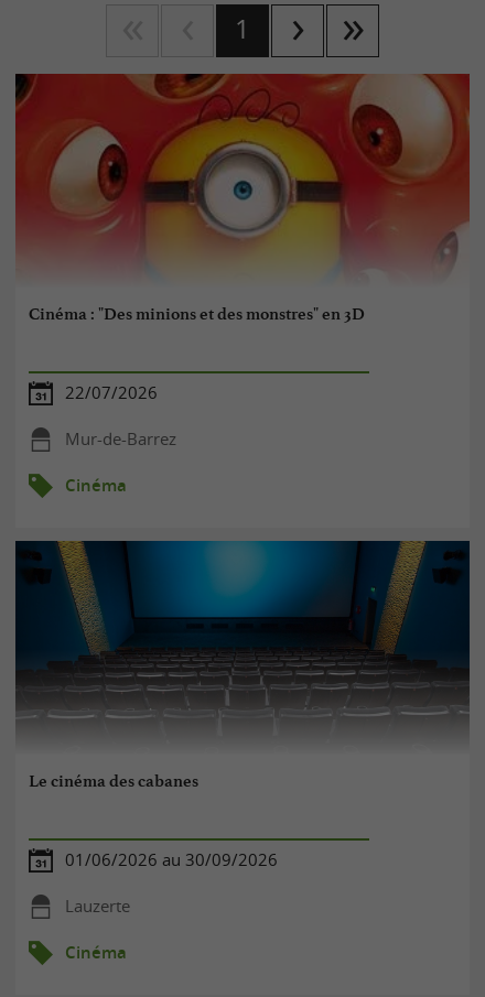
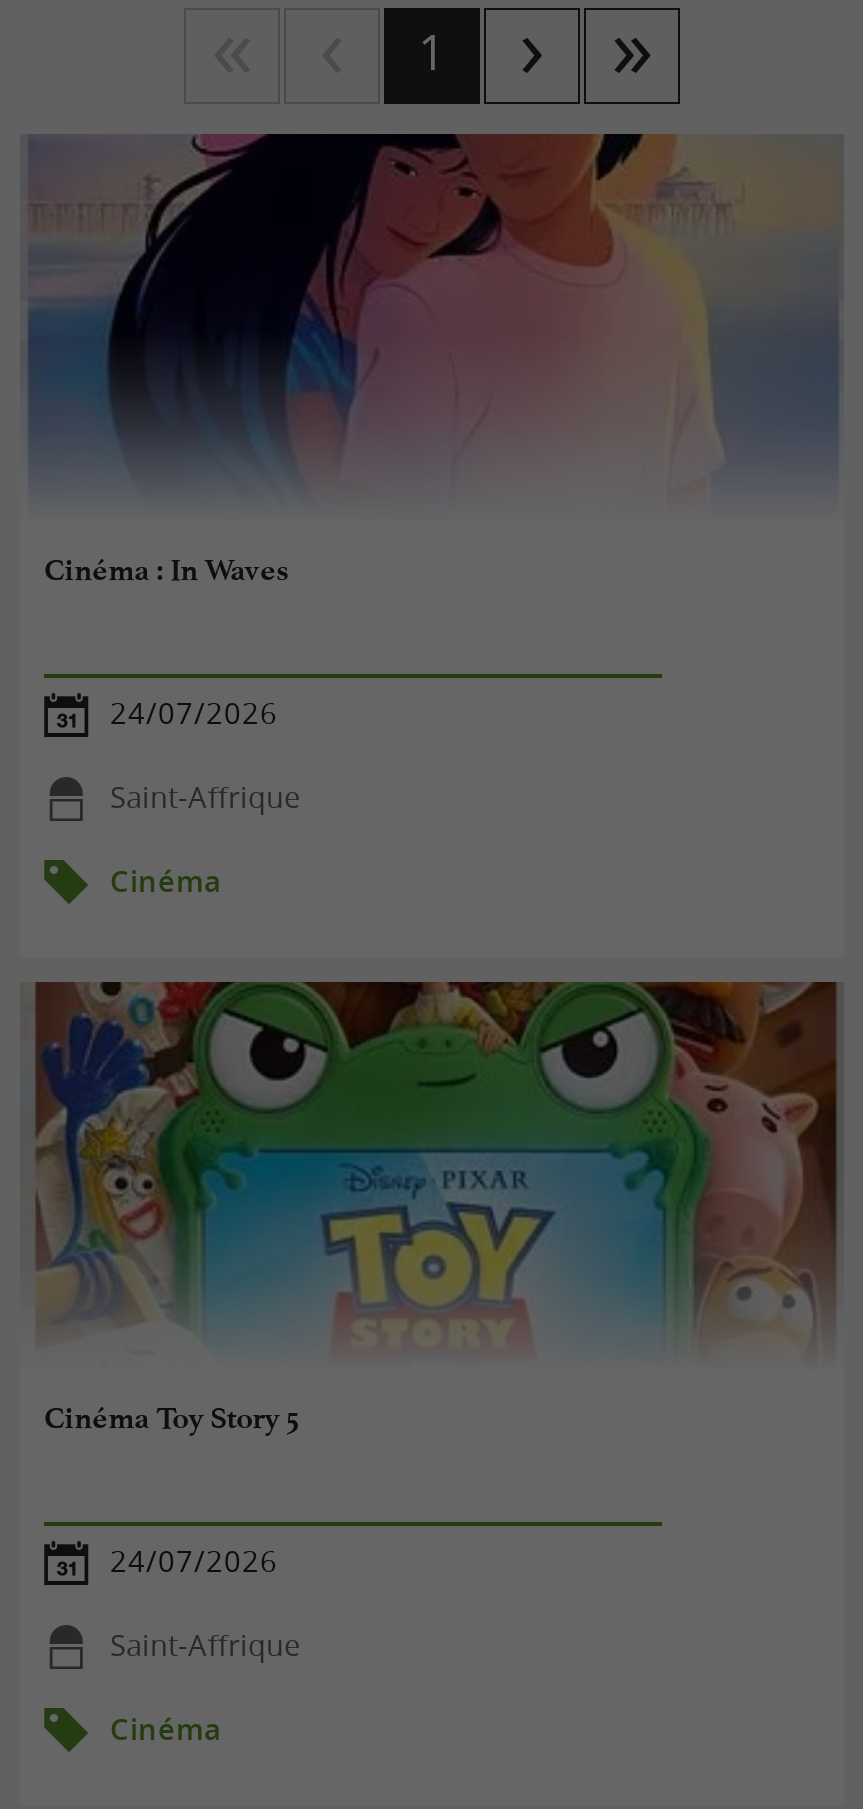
[14,73,471,324] [image] | Cinéma : "Des minions et des monstres" en 3D -> [20,132,844,588] [image] | Cinéma : In Waves
[65,382,158,403] 22/07/2026 -> [110,694,278,732] 24/07/2026
[65,428,176,449] Mur-de-Barrez -> [110,778,300,816] Saint-Affrique
[14,540,471,791] [image] | Le cinéma des cabanes -> [20,980,844,1436] [image] | Cinéma Toy Story 5
[65,849,278,870] 01/06/2026 au 30/09/2026 -> [110,1542,278,1580] 24/07/2026
[65,896,130,916] Lauzerte -> [110,1626,300,1664] Saint-Affrique

